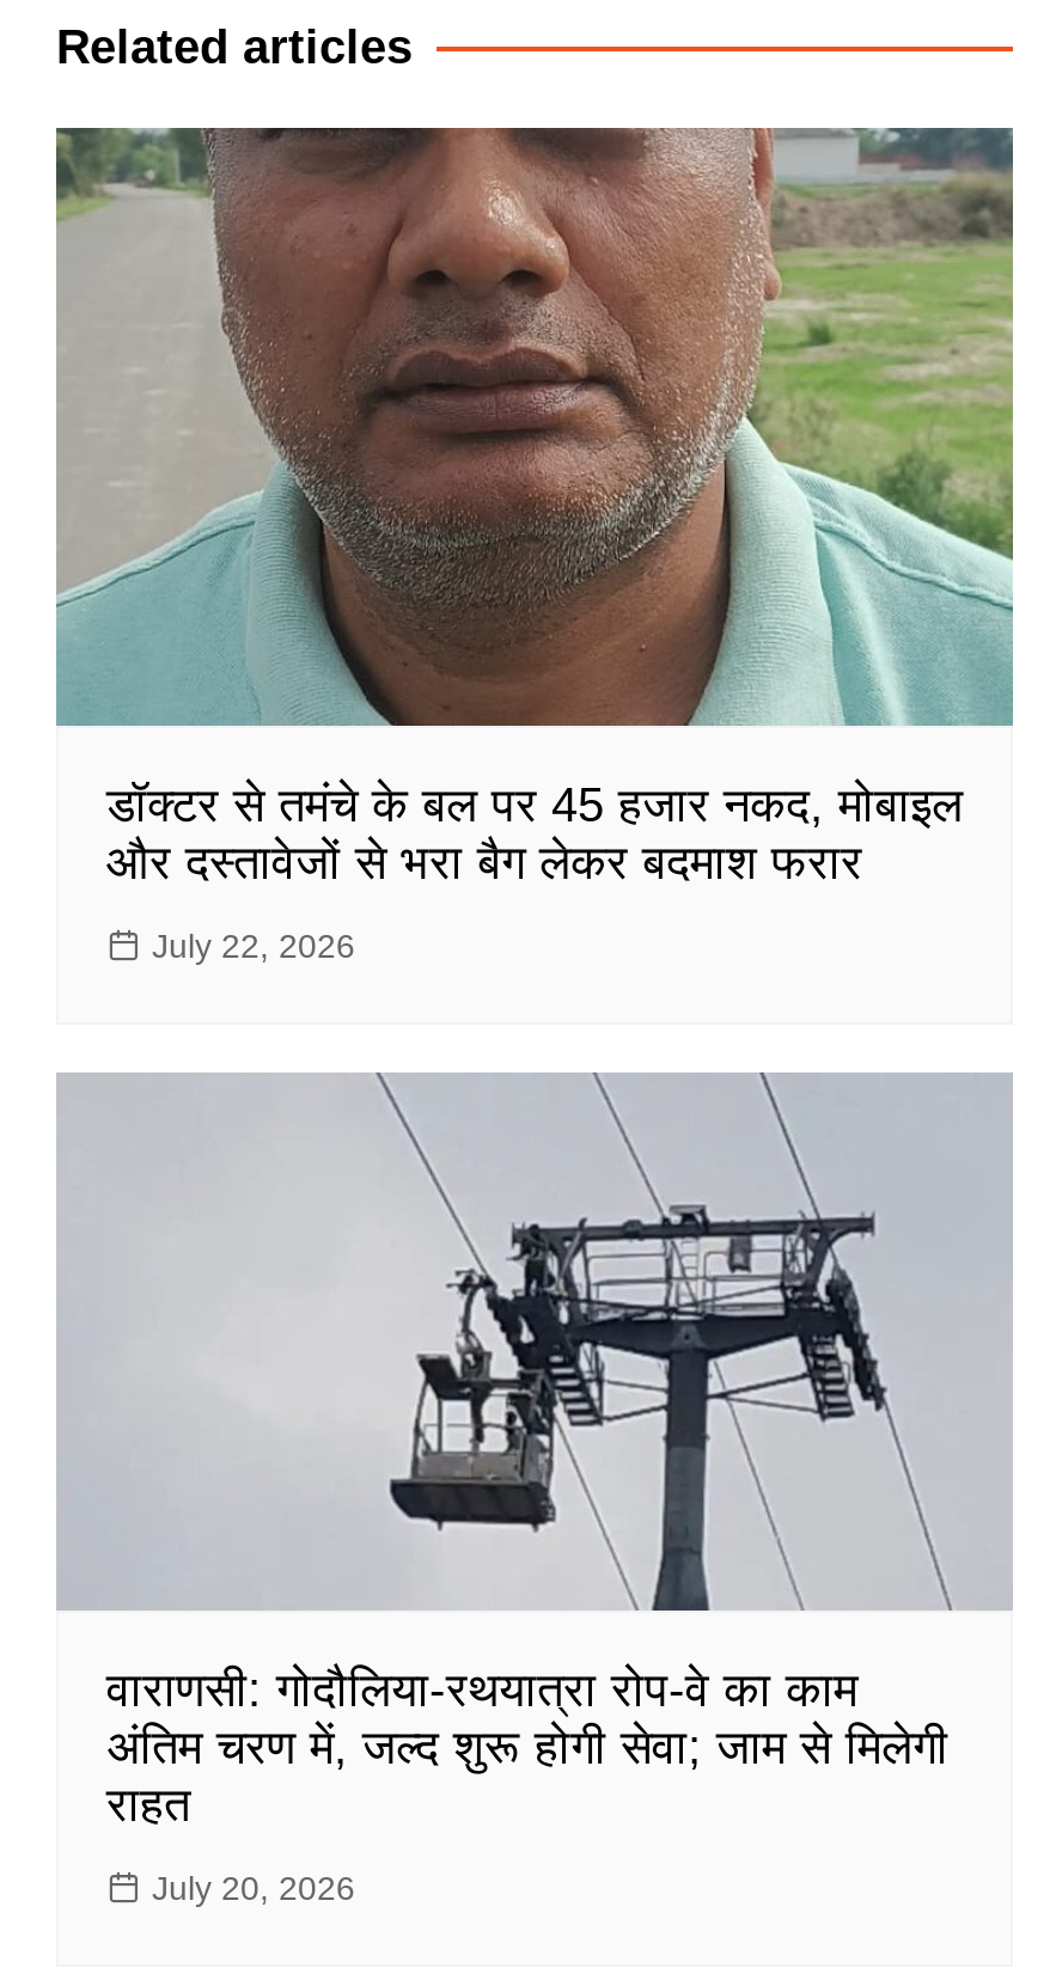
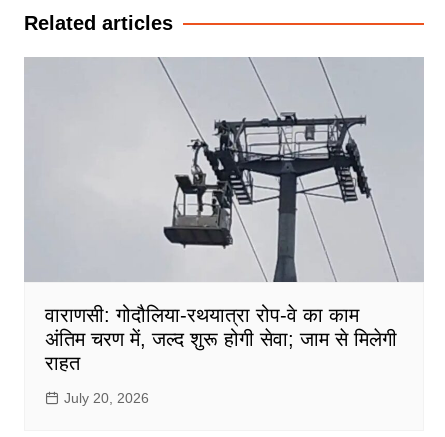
[54,127,1015,966] [image] | डॉक्टर से तमंचे के बल पर 45 हजार नकद, मोबाइल | और दस्तावेजों से भरा बैग लेकर बदमाश फरार | July 22, 2026 -> none

